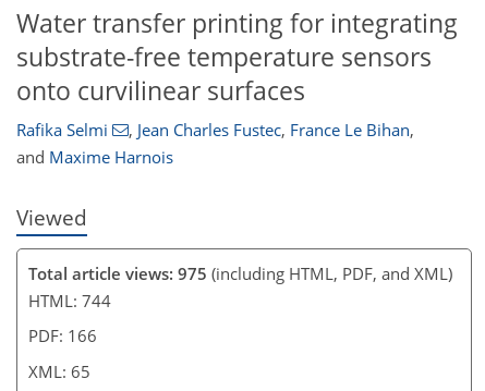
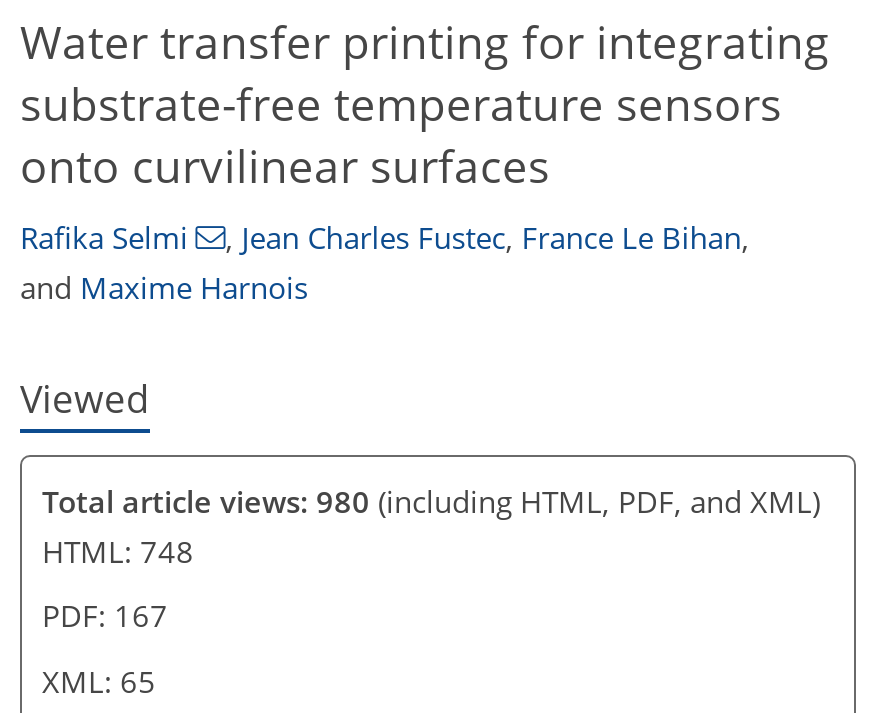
[28,262,452,284] Total article views: 975 (including HTML, PDF, and XML) -> [42,481,820,521] Total article views: 980 (including HTML, PDF, and XML)
[28,289,111,311] HTML: 744 -> [42,531,194,571] HTML: 748
[28,325,97,347] PDF: 166 -> [42,595,168,635] PDF: 167

